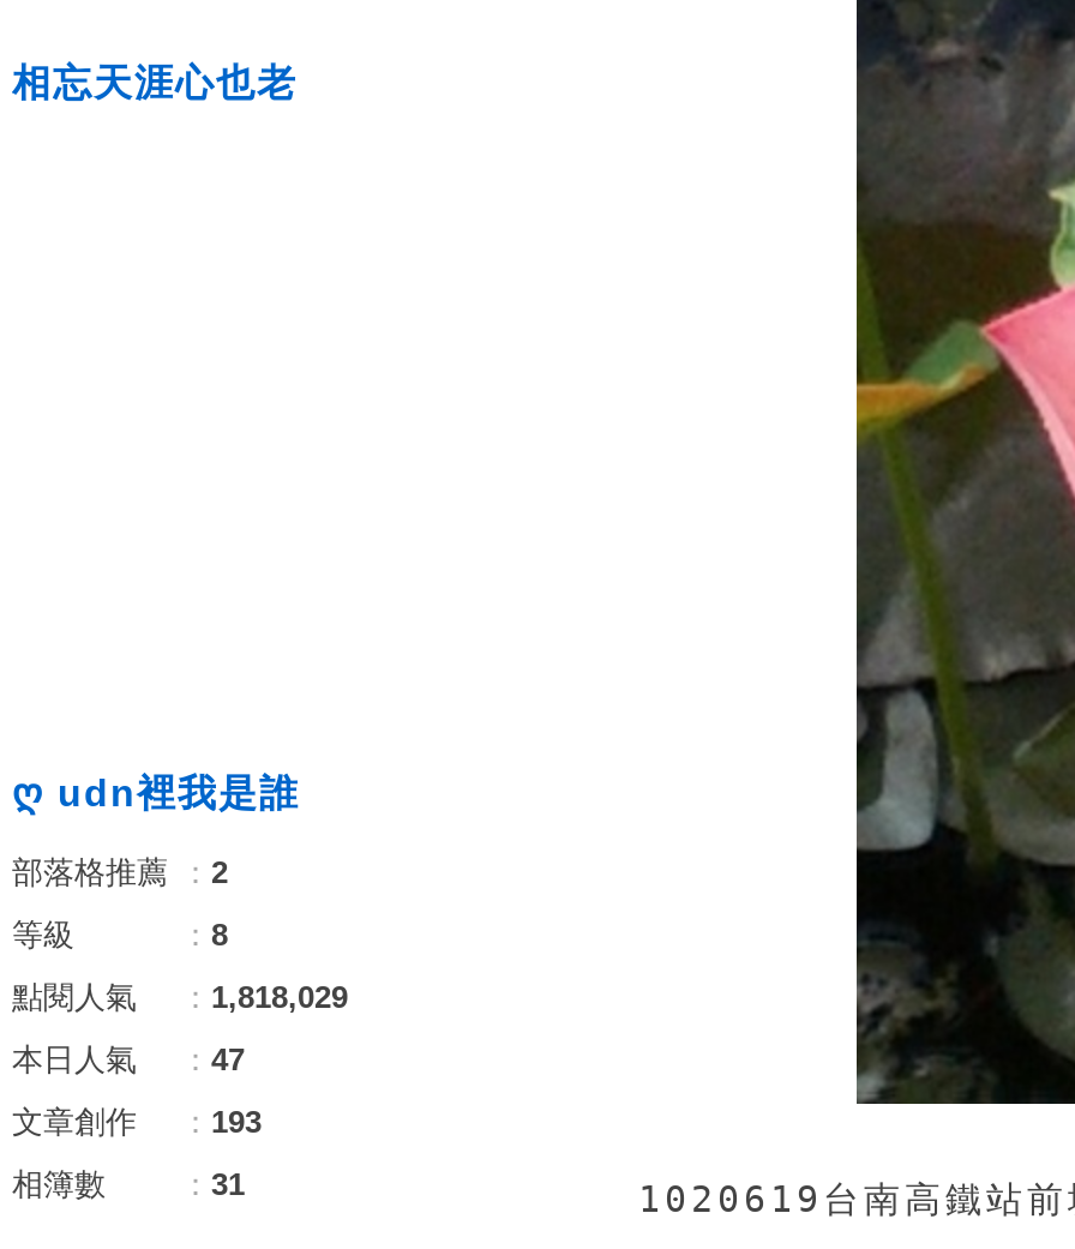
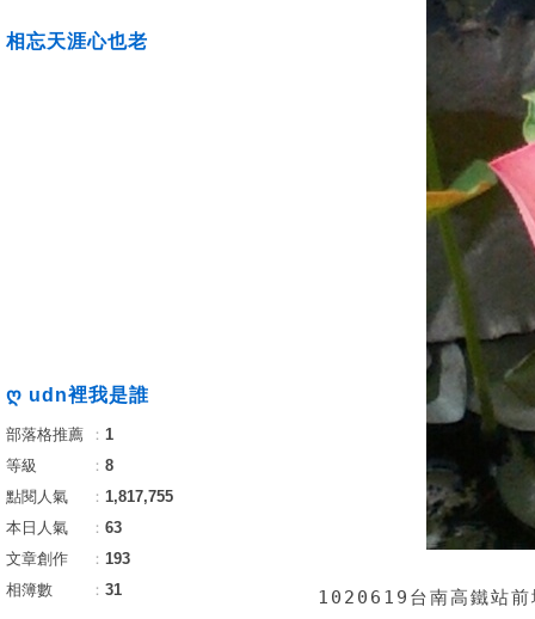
[12,854,228,890] 部落格推薦 ：2 -> [6,425,113,443] 部落格推薦 ：1
[12,979,348,1015] 點閱人氣 ：1,818,029 -> [6,488,173,505] 點閱人氣 ：1,817,755
[12,1041,245,1077] 本日人氣 ：47 -> [6,519,122,537] 本日人氣 ：63

